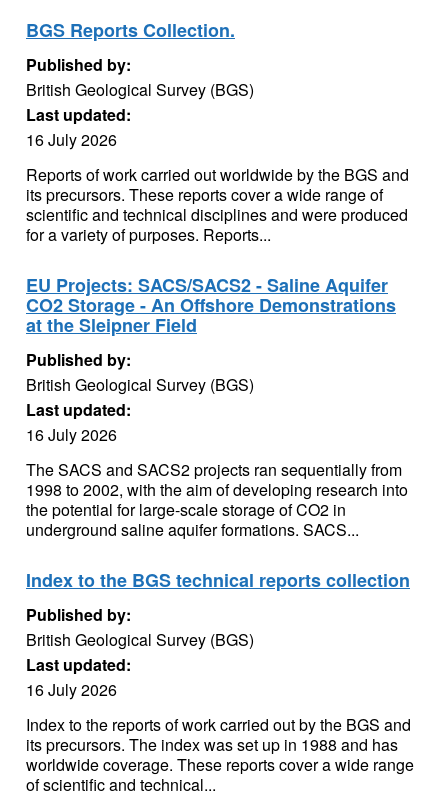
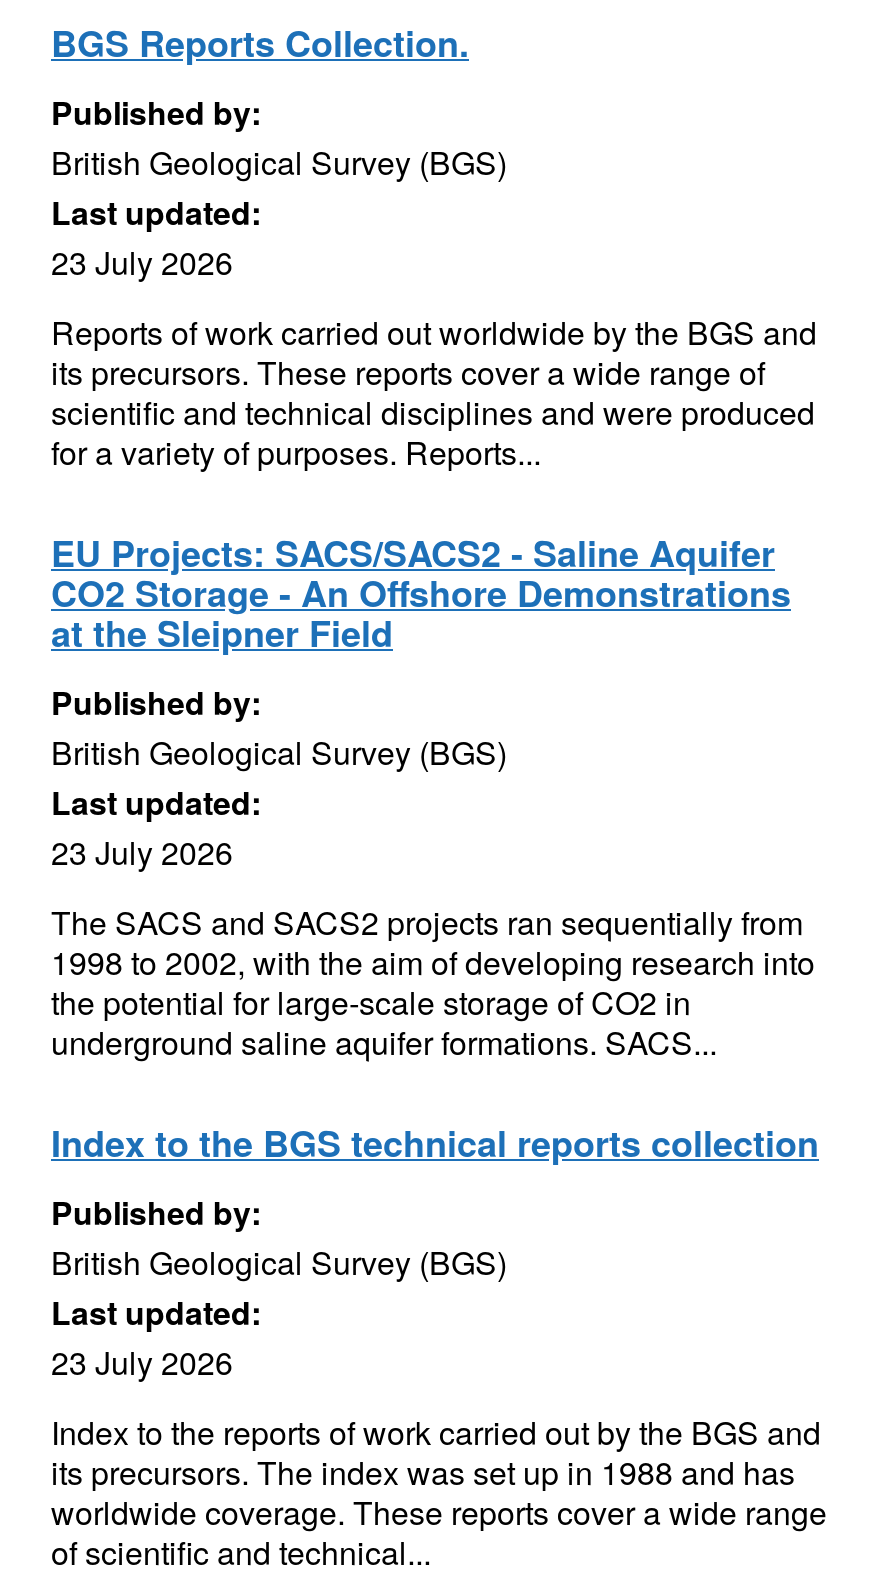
[26,128,117,151] 16 July 2026 -> [51,239,233,285] 23 July 2026
[26,423,117,446] 16 July 2026 -> [51,829,233,875] 23 July 2026
[26,678,117,701] 16 July 2026 -> [51,1339,233,1385] 23 July 2026

